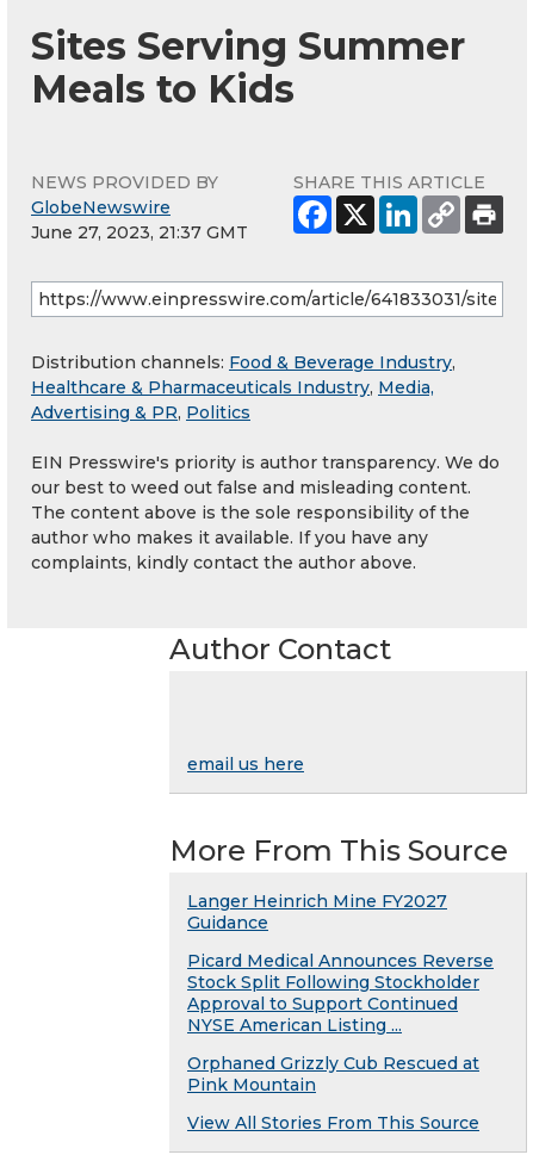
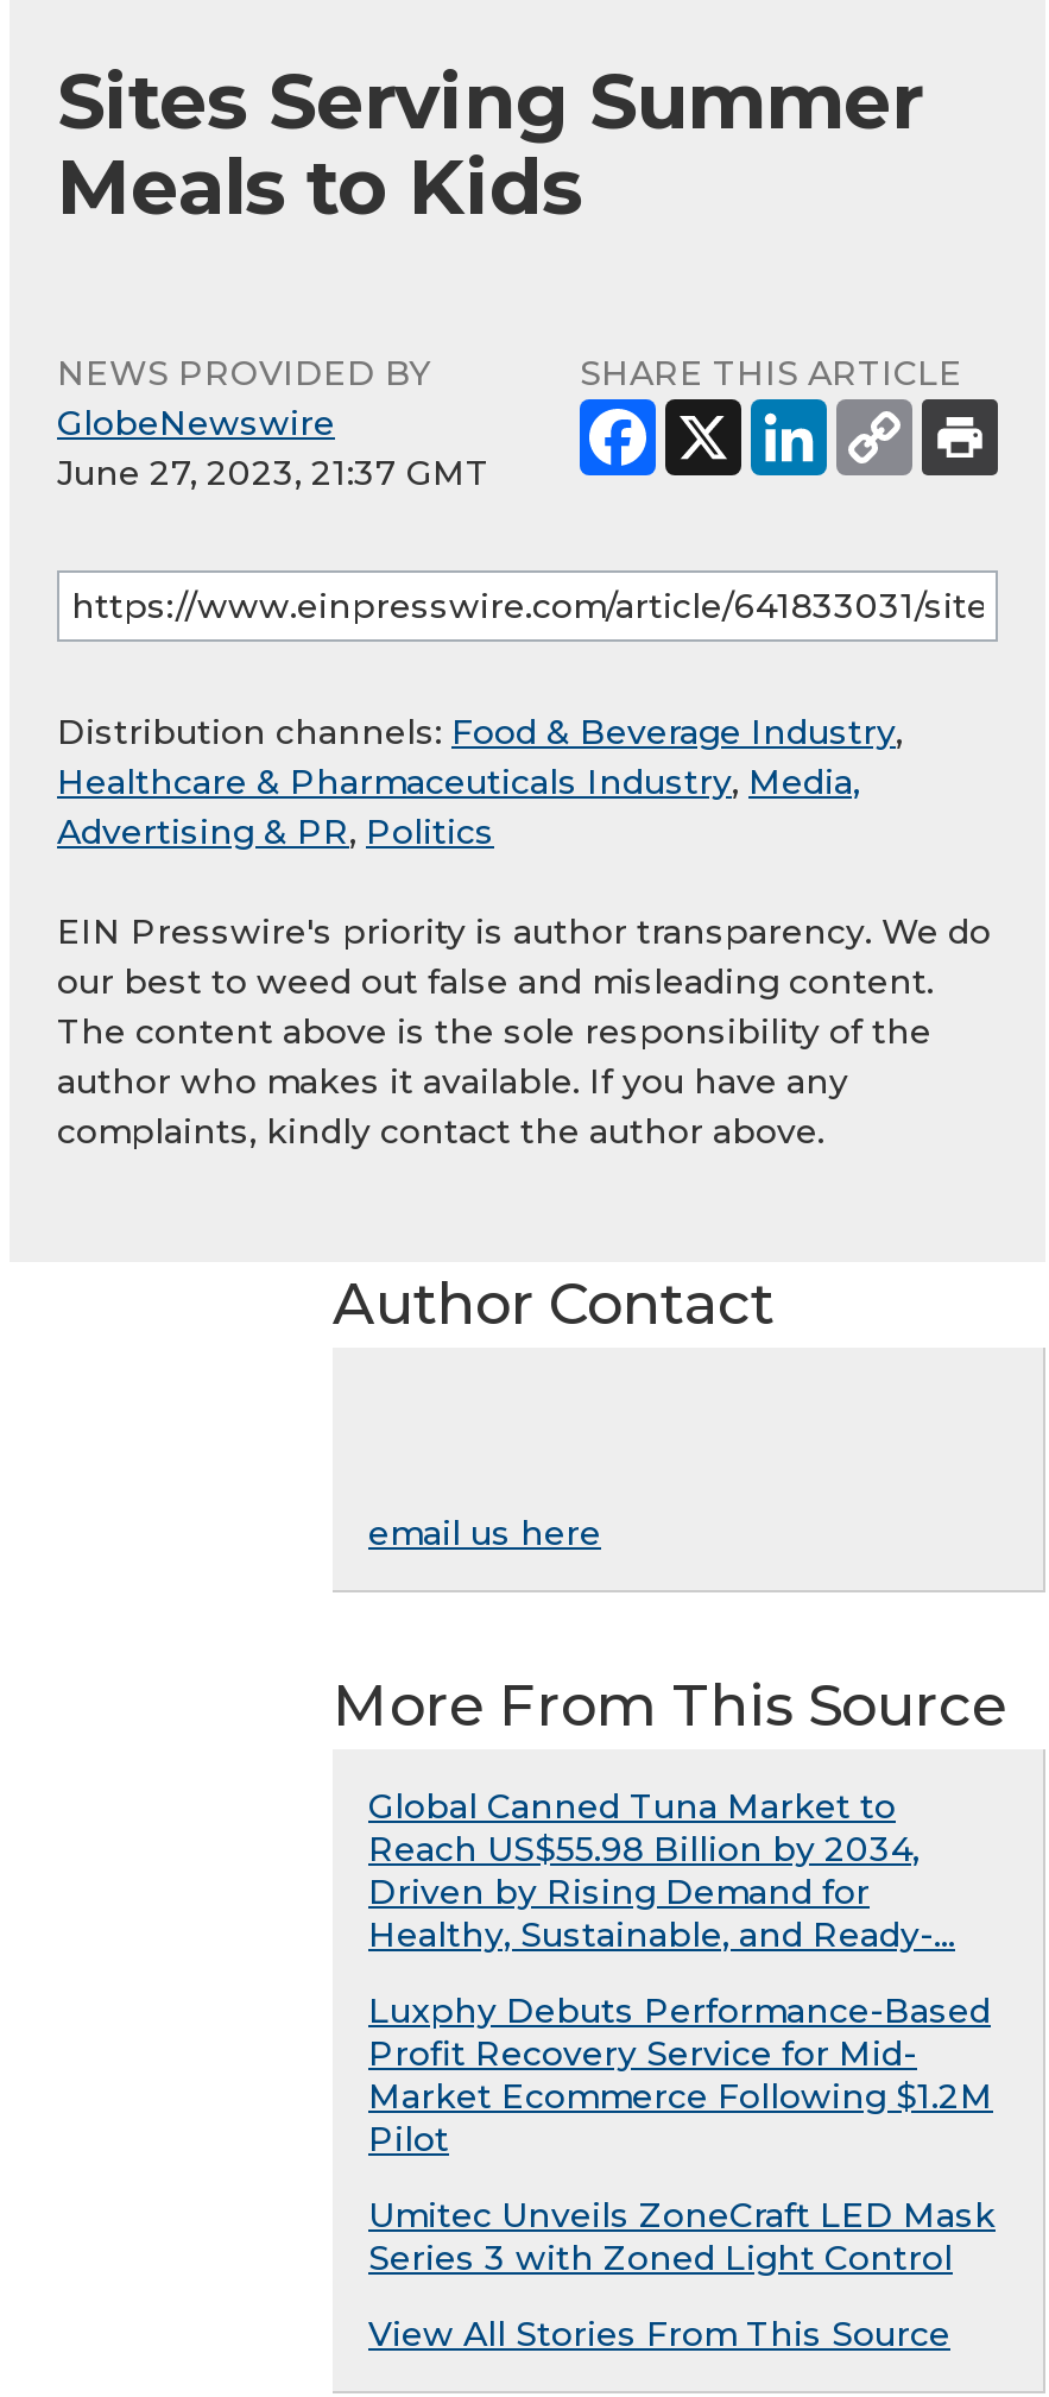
[187,890,447,933] Langer Heinrich Mine FY2027 | Guidance -> [368,1785,955,1956] Global Canned Tuna Market to | Reach US$55.98 Billion by 2034, | Driven by Rising Demand for | Healthy, Sustainable, and Ready-...
[187,950,494,1036] Picard Medical Announces Reverse | Stock Split Following Stockholder | Approval to Support Continued | NYSE American Listing ... -> [368,1989,993,2161] Luxphy Debuts Performance-Based | Profit Recovery Service for Mid- | Market Ecommerce Following $1.2M | Pilot
[187,1053,479,1095] Orphaned Grizzly Cub Rescued at | Pink Mountain -> [368,2194,996,2279] Umitec Unveils ZoneCraft LED Mask | Series 3 with Zoned Light Control

